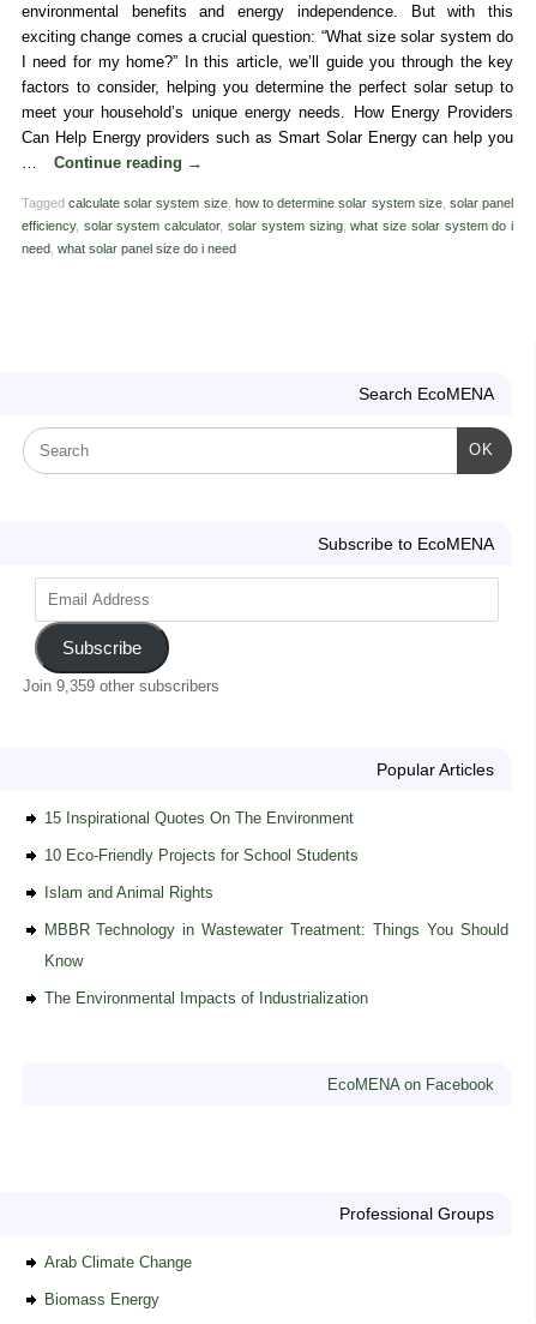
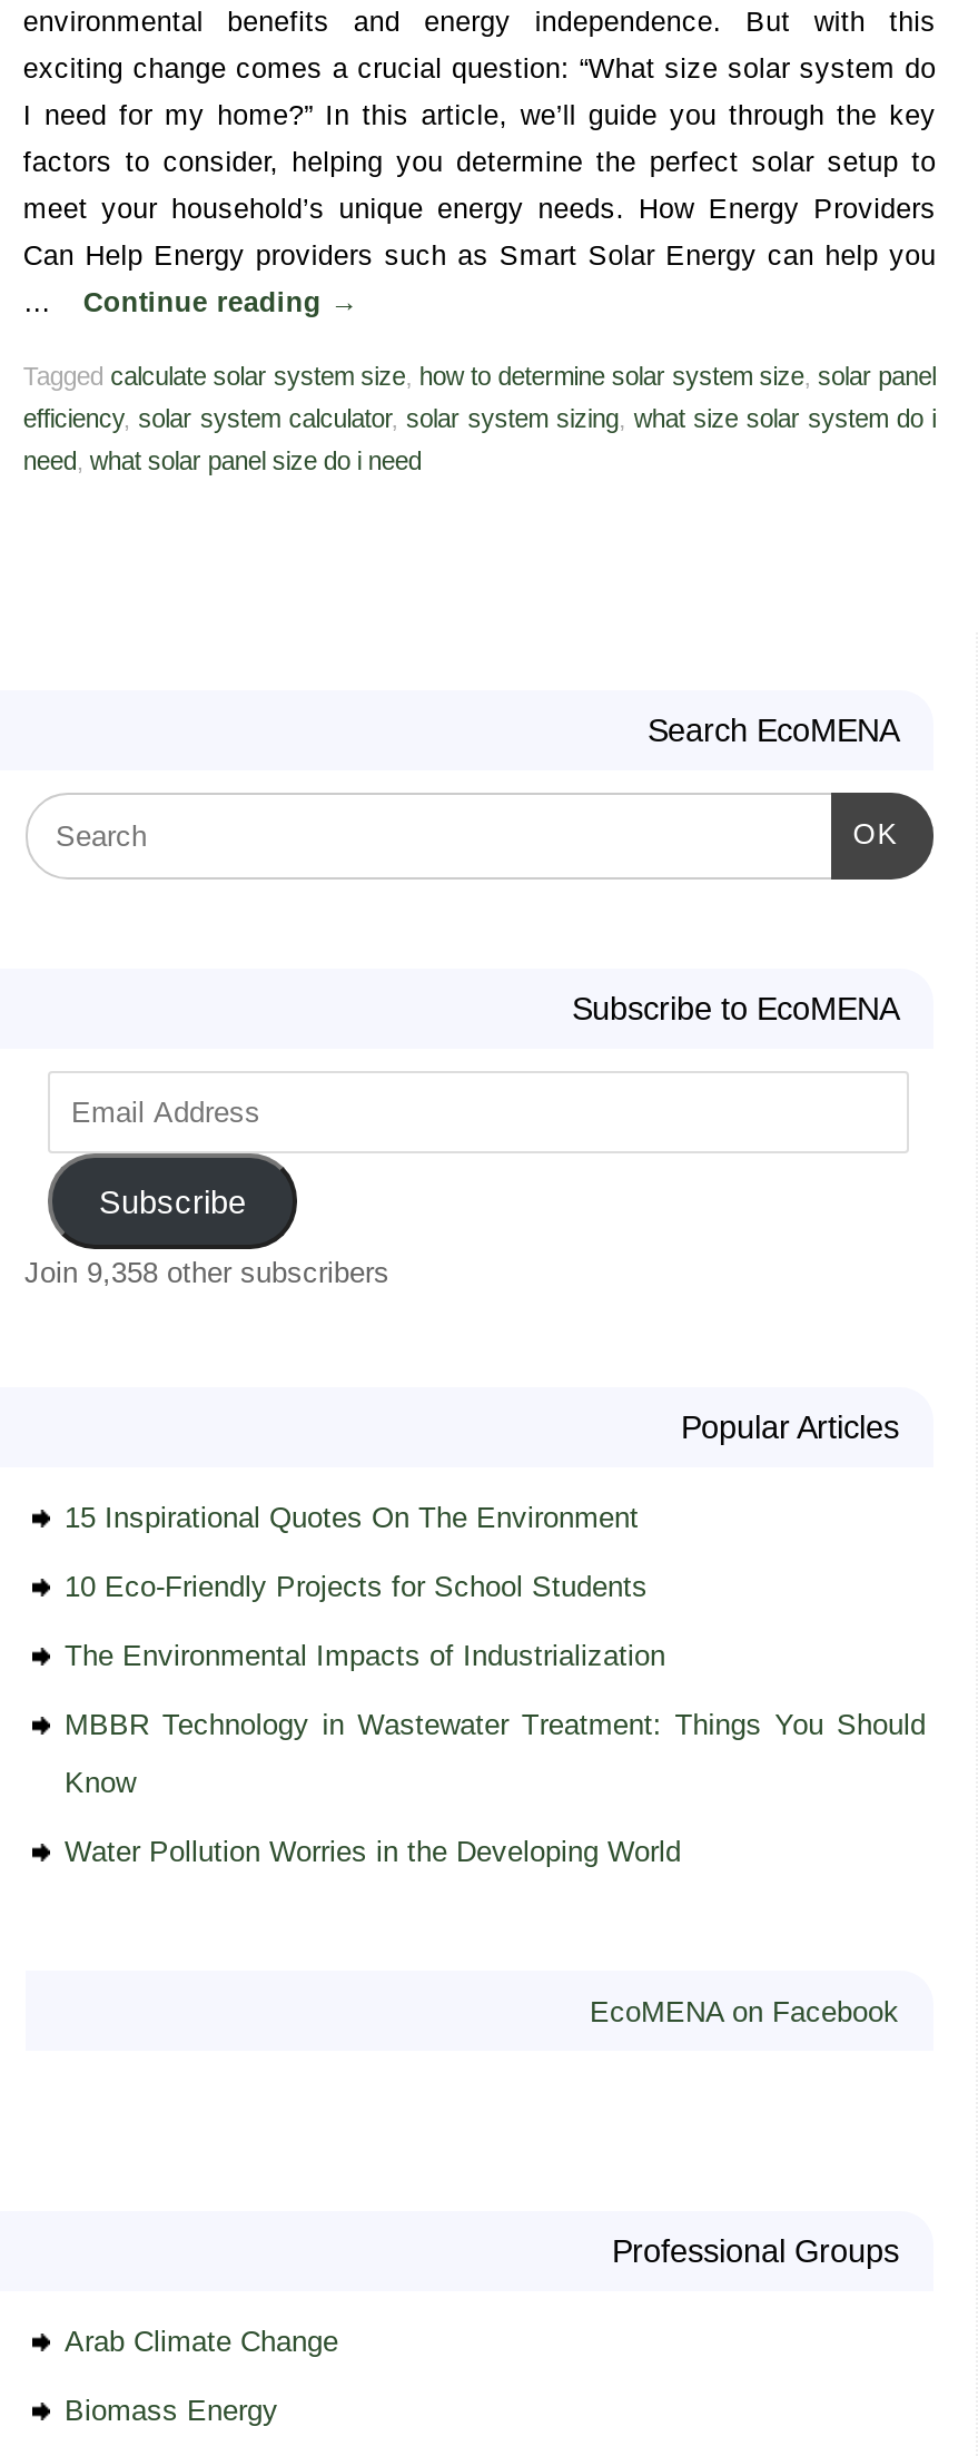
[22,677,219,695] Join 9,359 other subscribers -> [24,1256,389,1290] Join 9,358 other subscribers
[44,884,213,902] Islam and Animal Rights -> none
none -> [65,1835,681,1869] Water Pollution Worries in the Developing World
moved [44,989,368,1007] -> [65,1639,665,1673]: The Environmental Impacts of Industrialization

